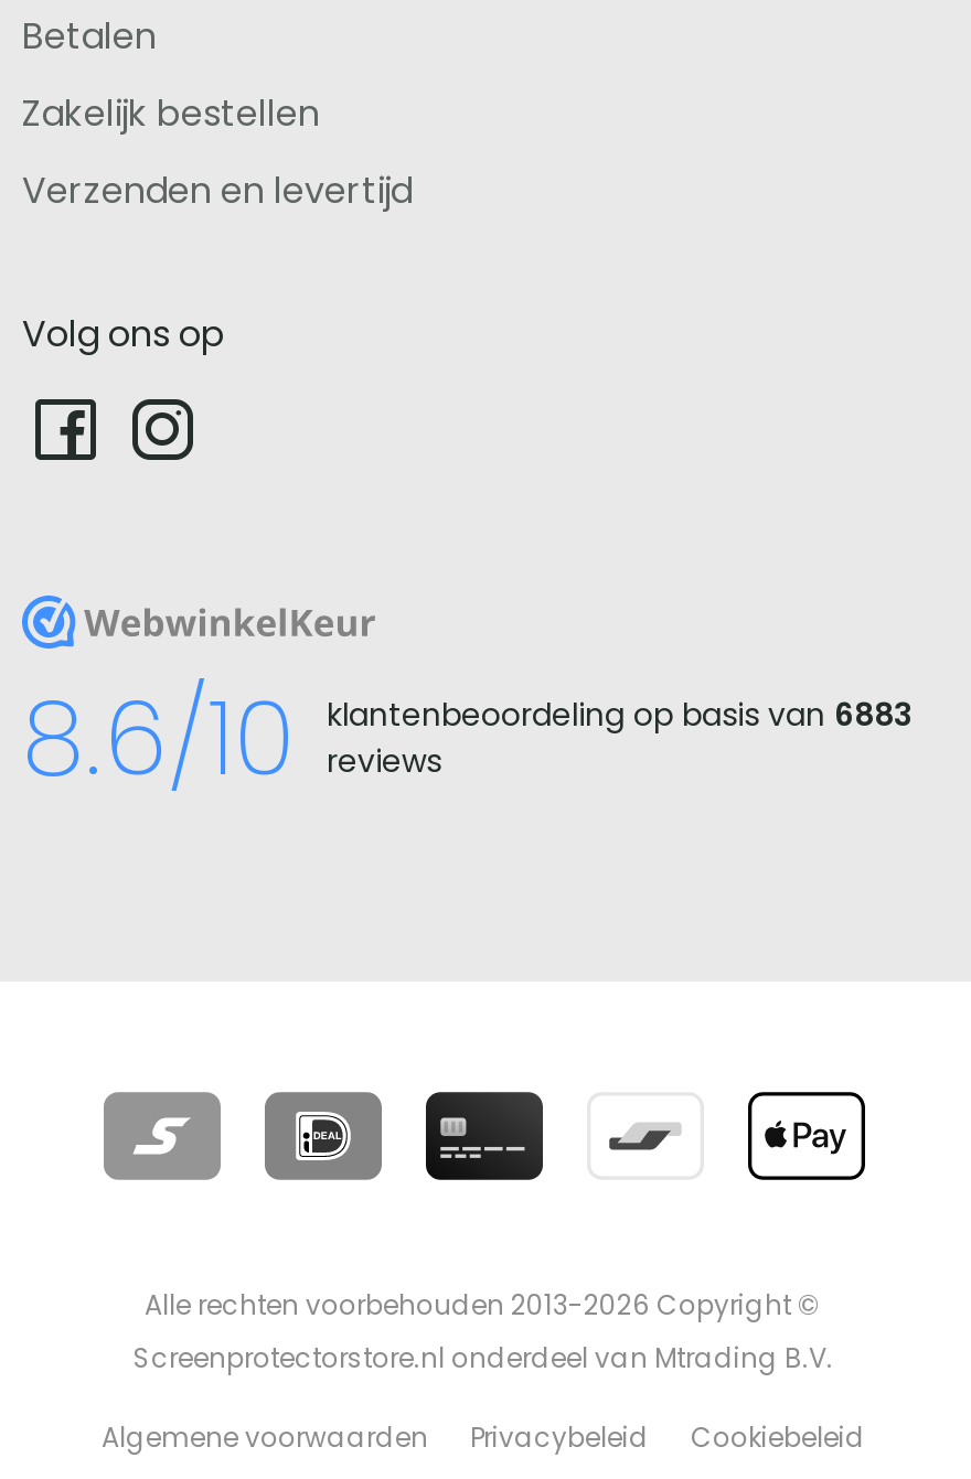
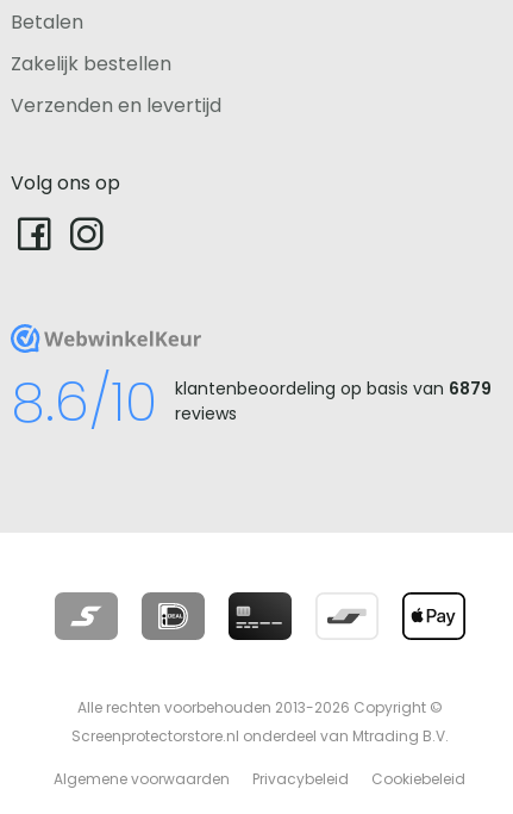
[327,693,914,737] klantenbeoordeling op basis van 6883 -> [175,377,492,401] klantenbeoordeling op basis van 6879

